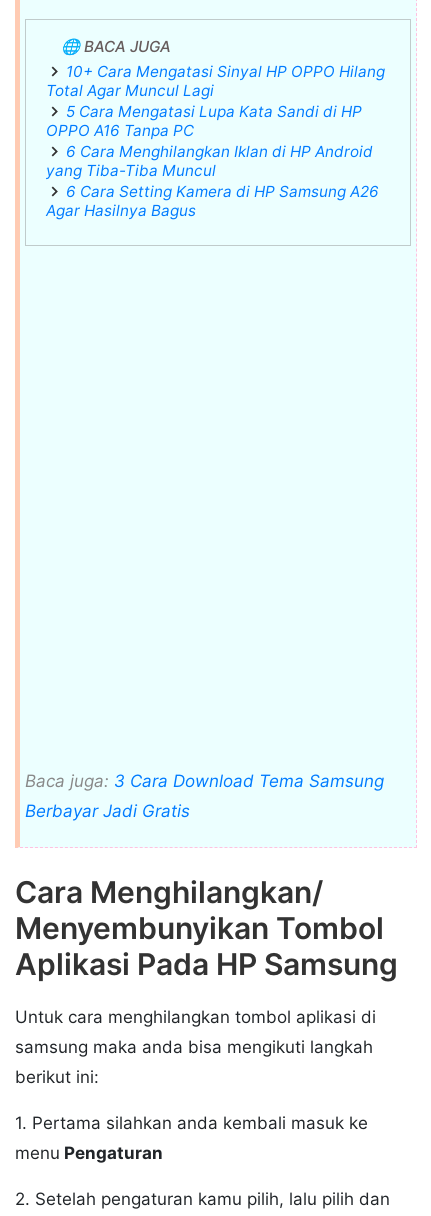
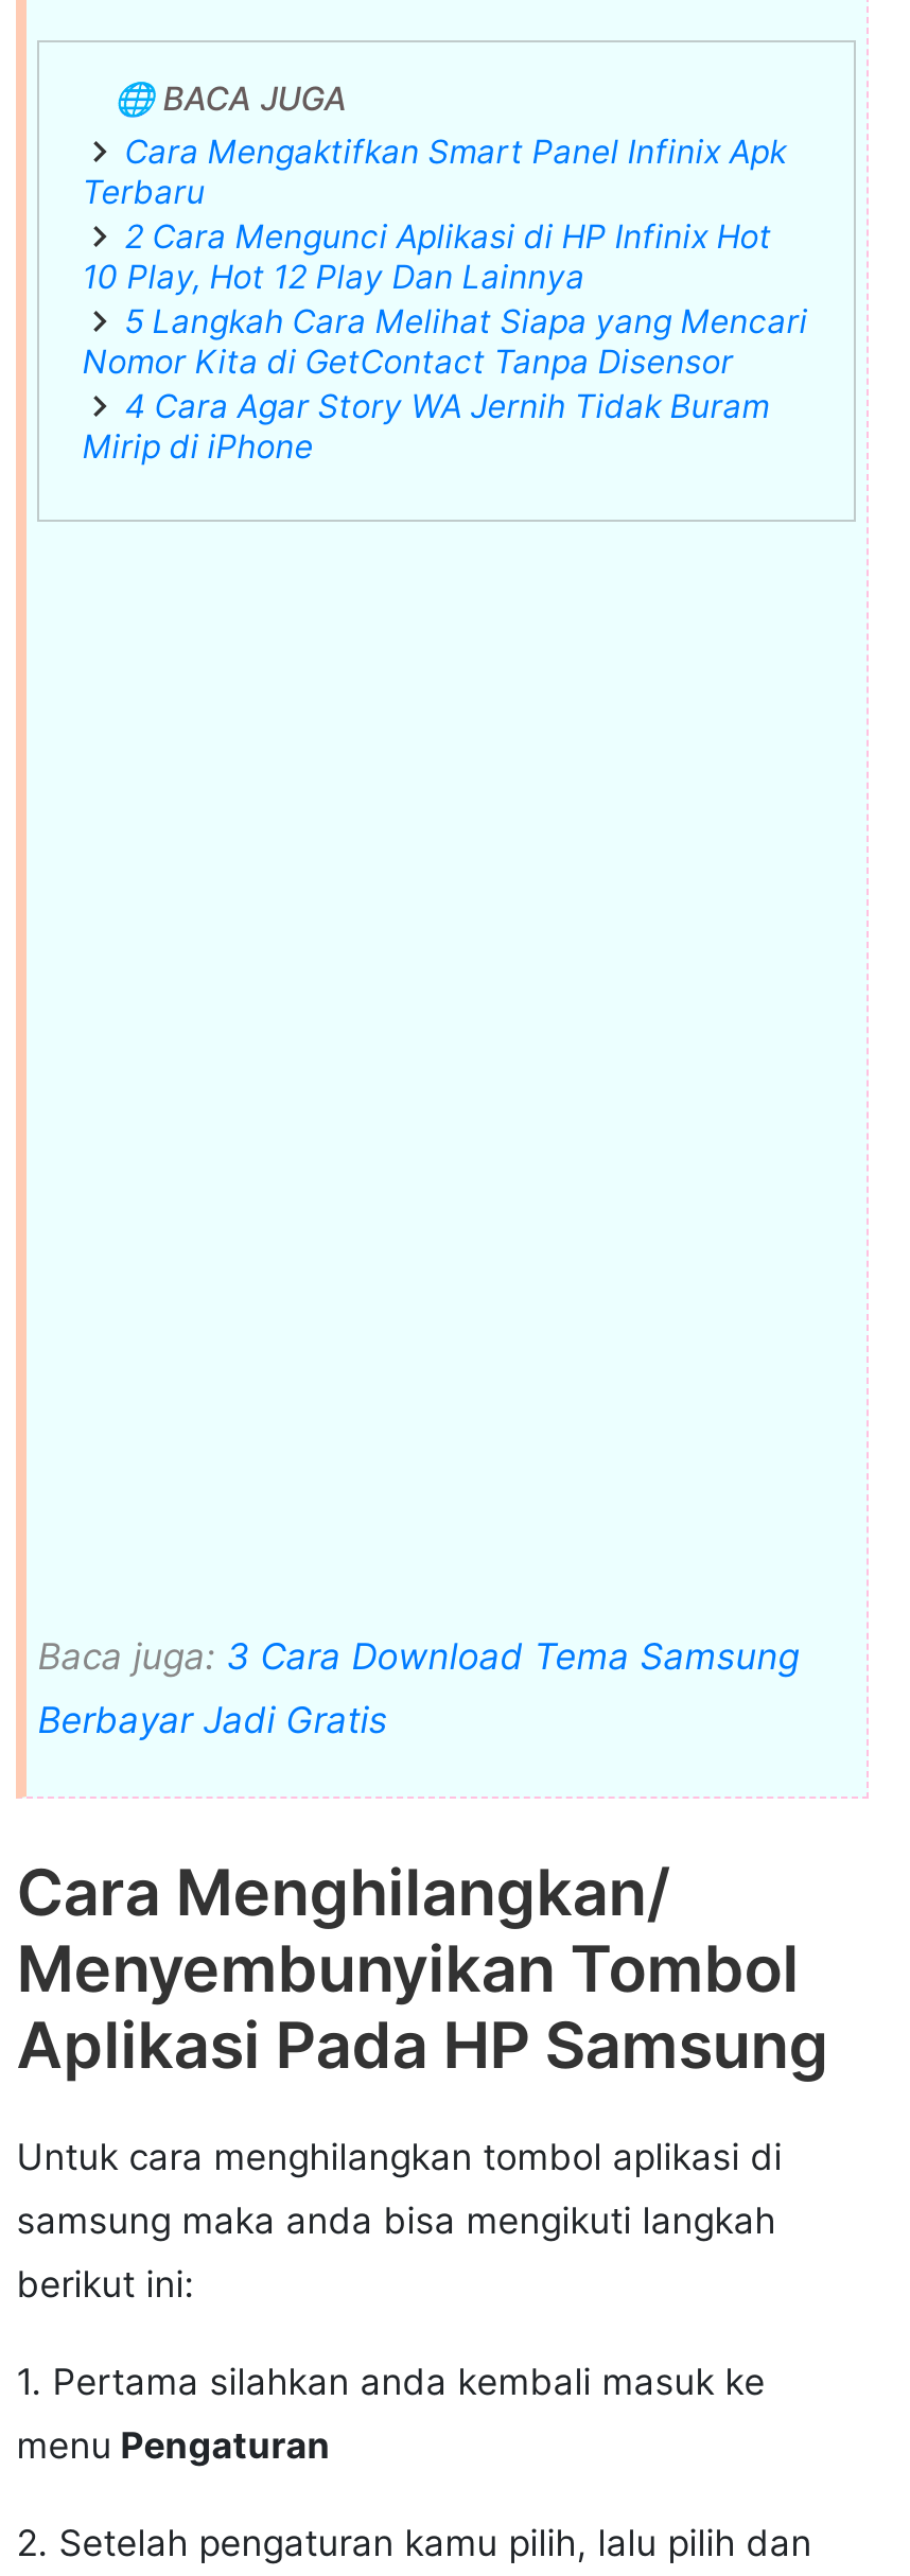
[46,62,385,220] 10+ Cara Mengatasi Sinyal HP OPPO Hilang | Total Agar Muncul Lagi | 5 Cara Mengatasi Lupa Kata Sandi di HP | OPPO A16 Tanpa PC | 6 Cara Menghilangkan Iklan di HP Android | yang Tiba-Tiba Muncul | 6 Cara Setting Kamera di HP Samsung A26 | Agar Hasilnya Bagus -> [82,131,808,466] Cara Mengaktifkan Smart Panel Infinix Apk | Terbaru | 2 Cara Mengunci Aplikasi di HP Infinix Hot | 10 Play, Hot 12 Play Dan Lainnya | 5 Langkah Cara Melihat Siapa yang Mencari | Nomor Kita di GetContact Tanpa Disensor | 4 Cara Agar Story WA Jernih Tidak Buram | Mirip di iPhone

